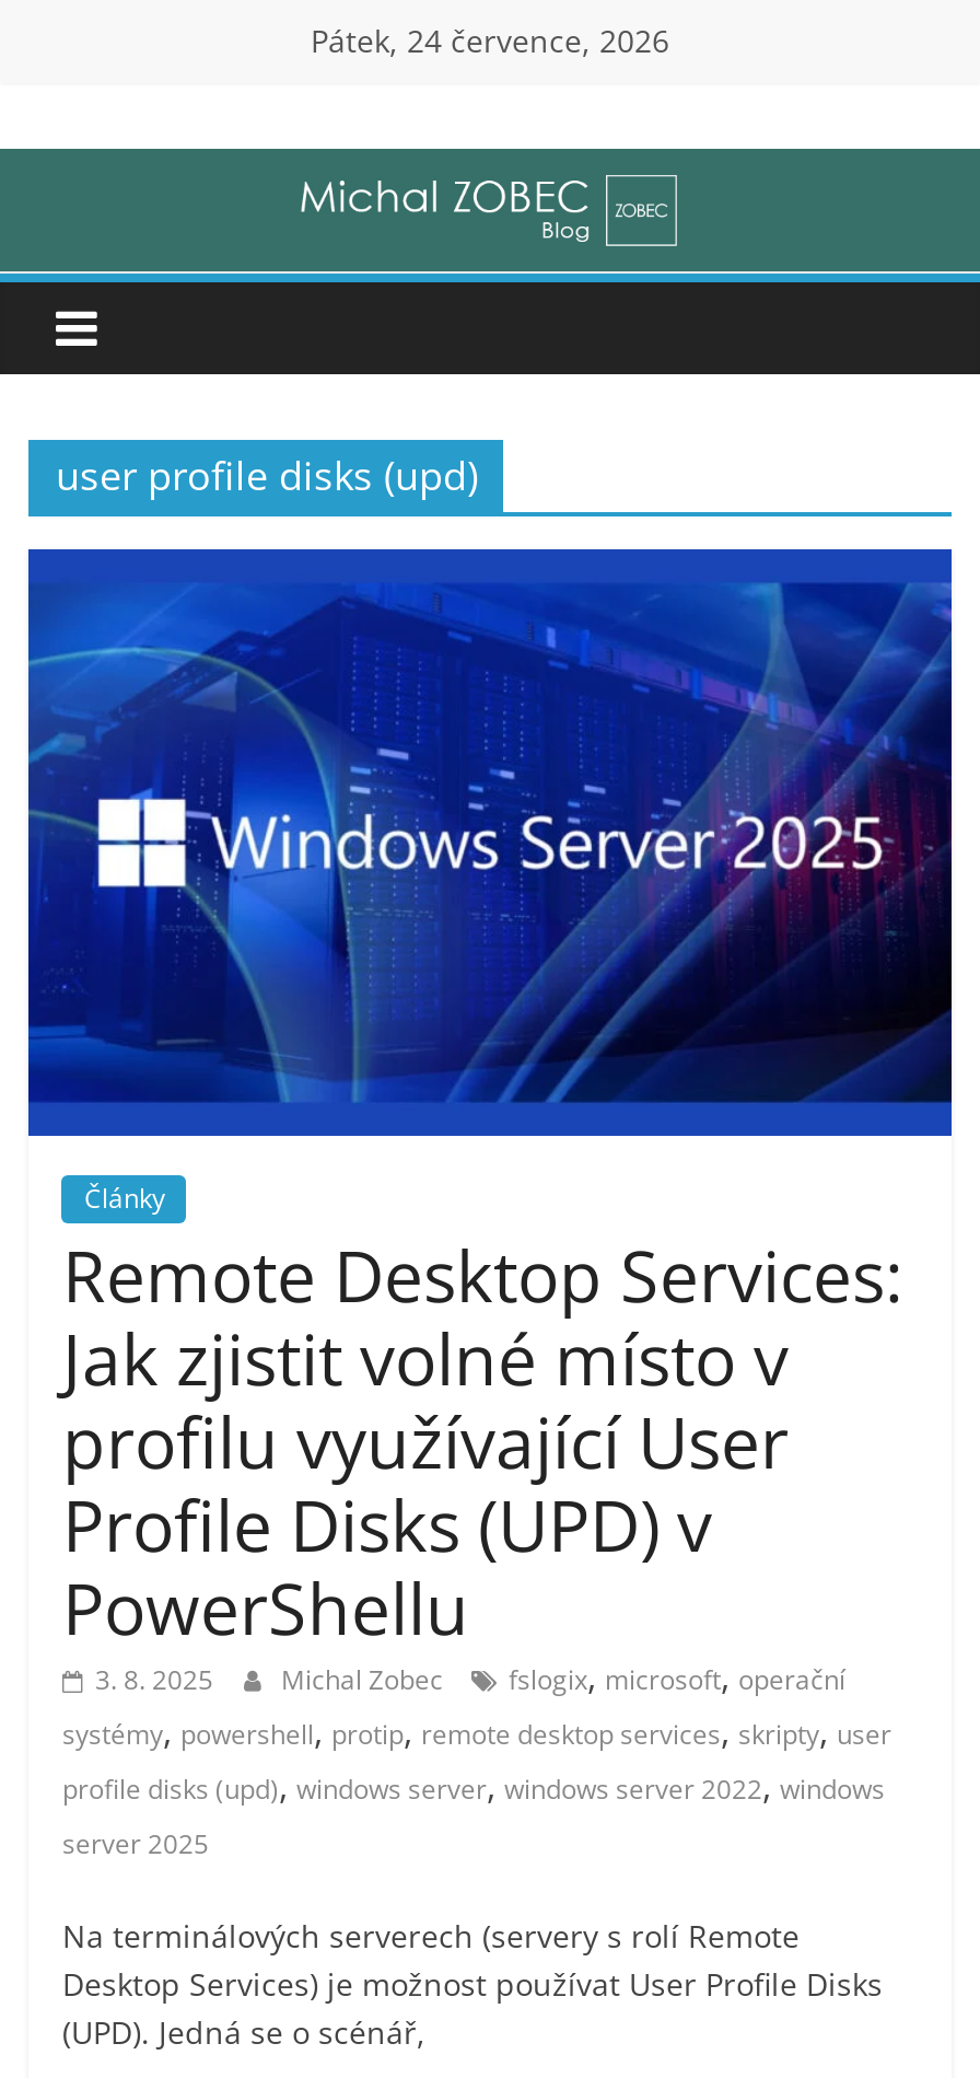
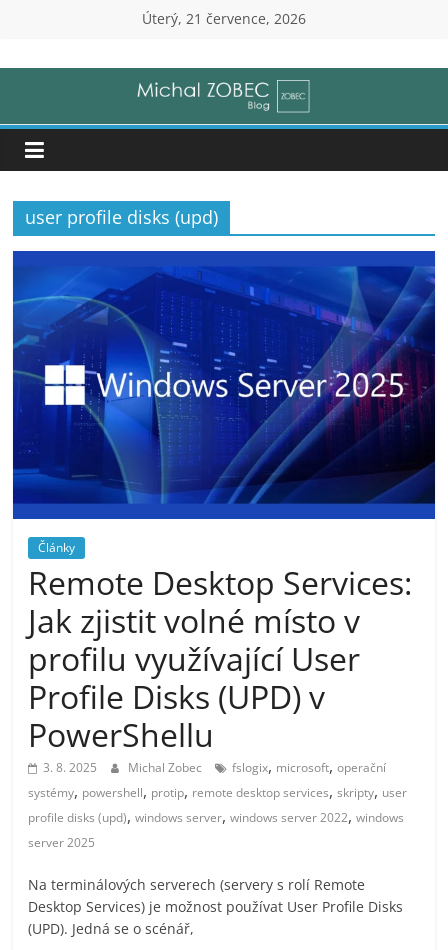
[311,20,669,61] Pátek, 24 července, 2026 -> [142,9,306,28] Úterý, 21 července, 2026

